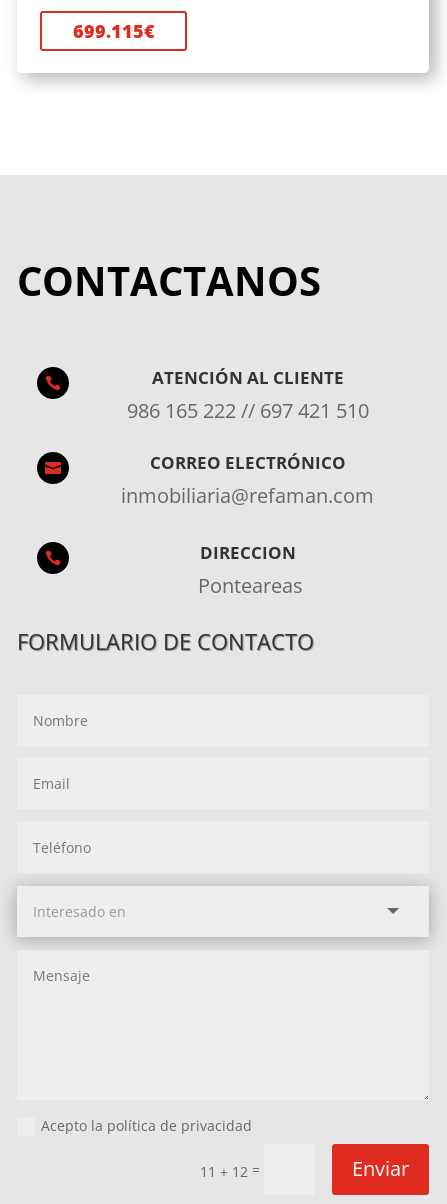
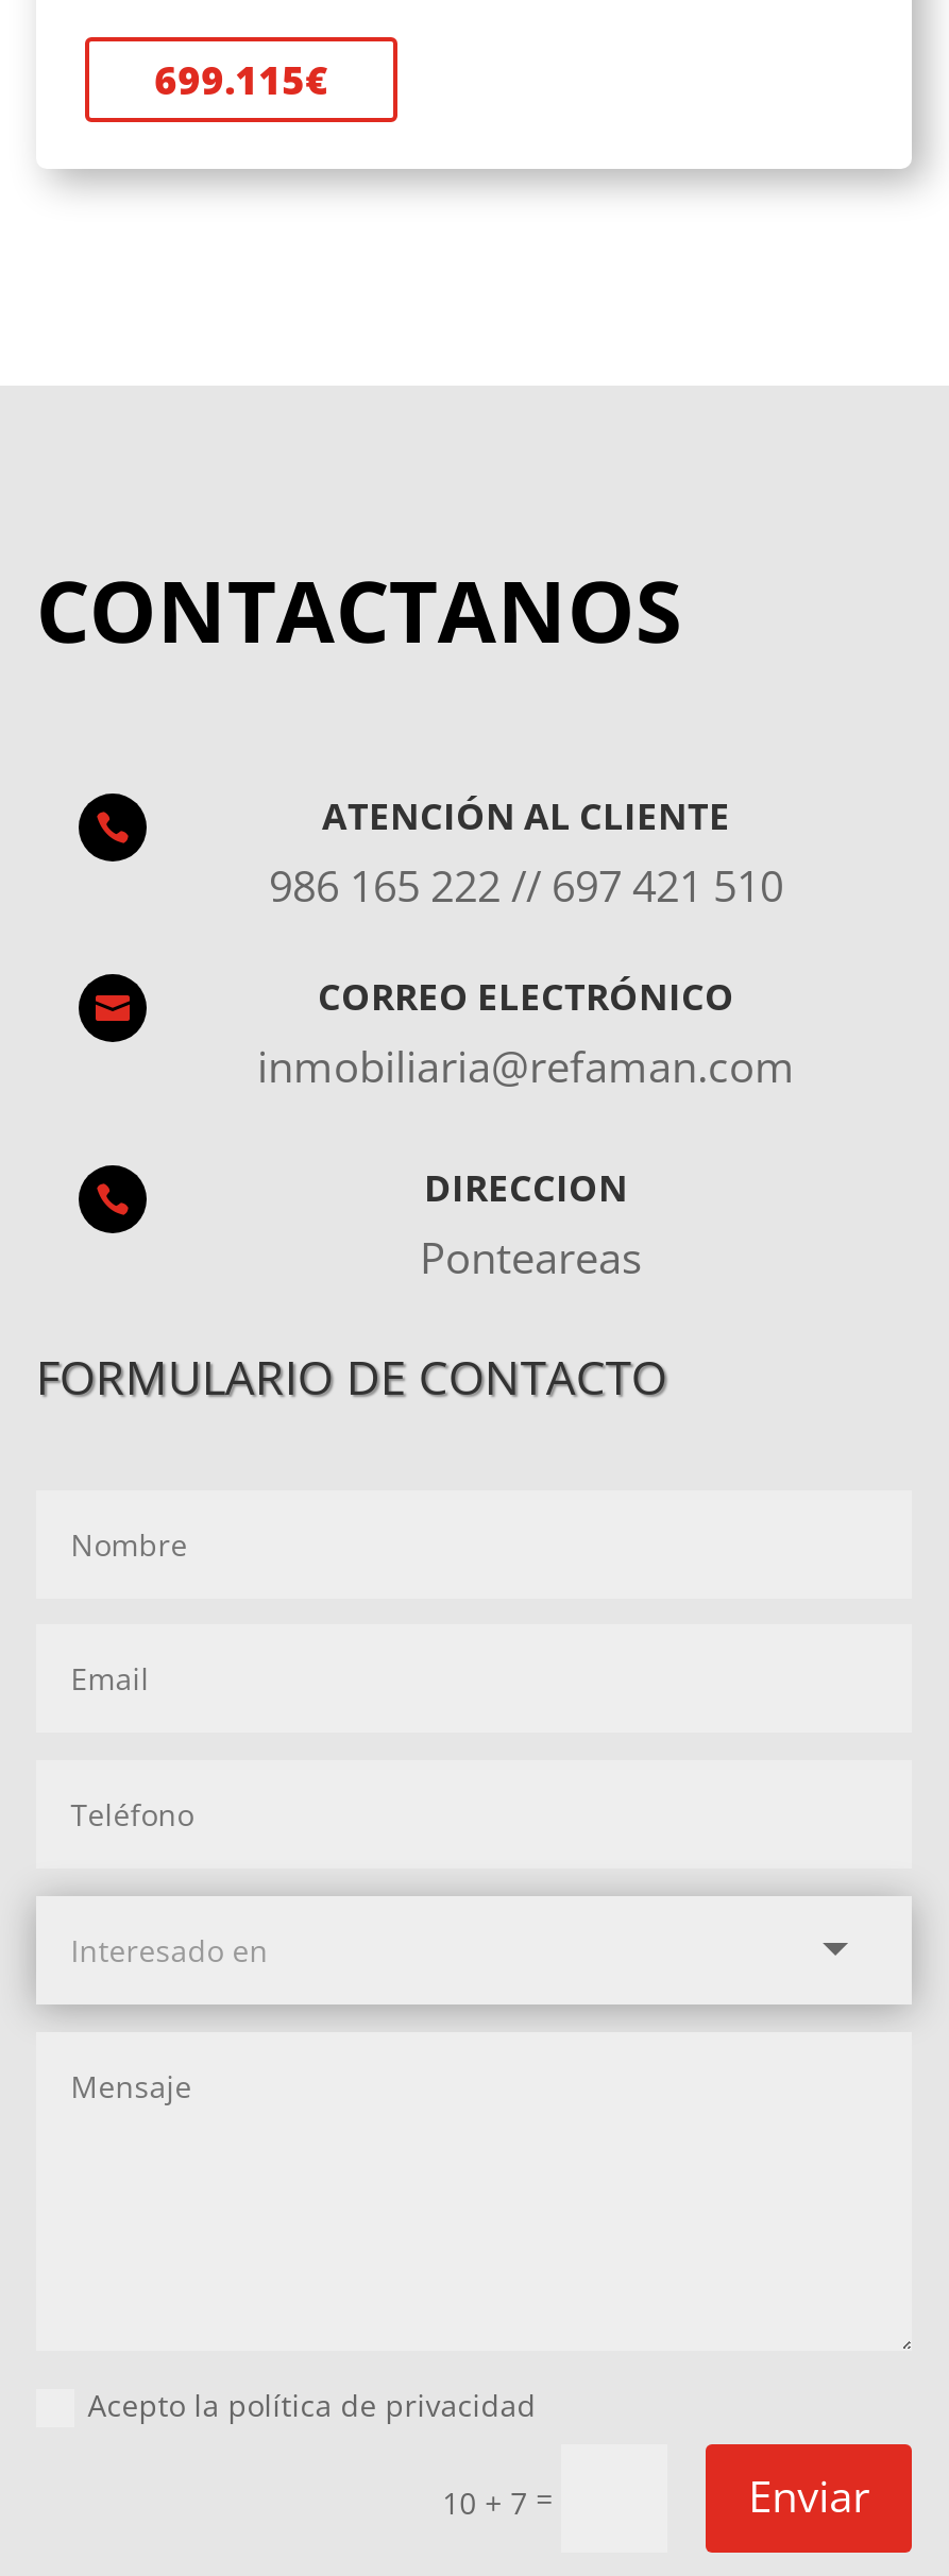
[200,1160,264,1180] 11 + 12 = -> [442,2478,561,2522] 10 + 7 =

